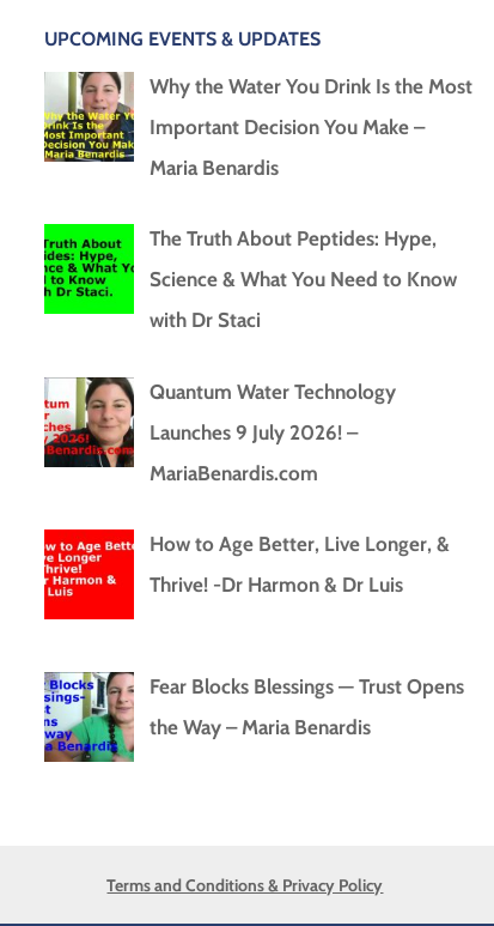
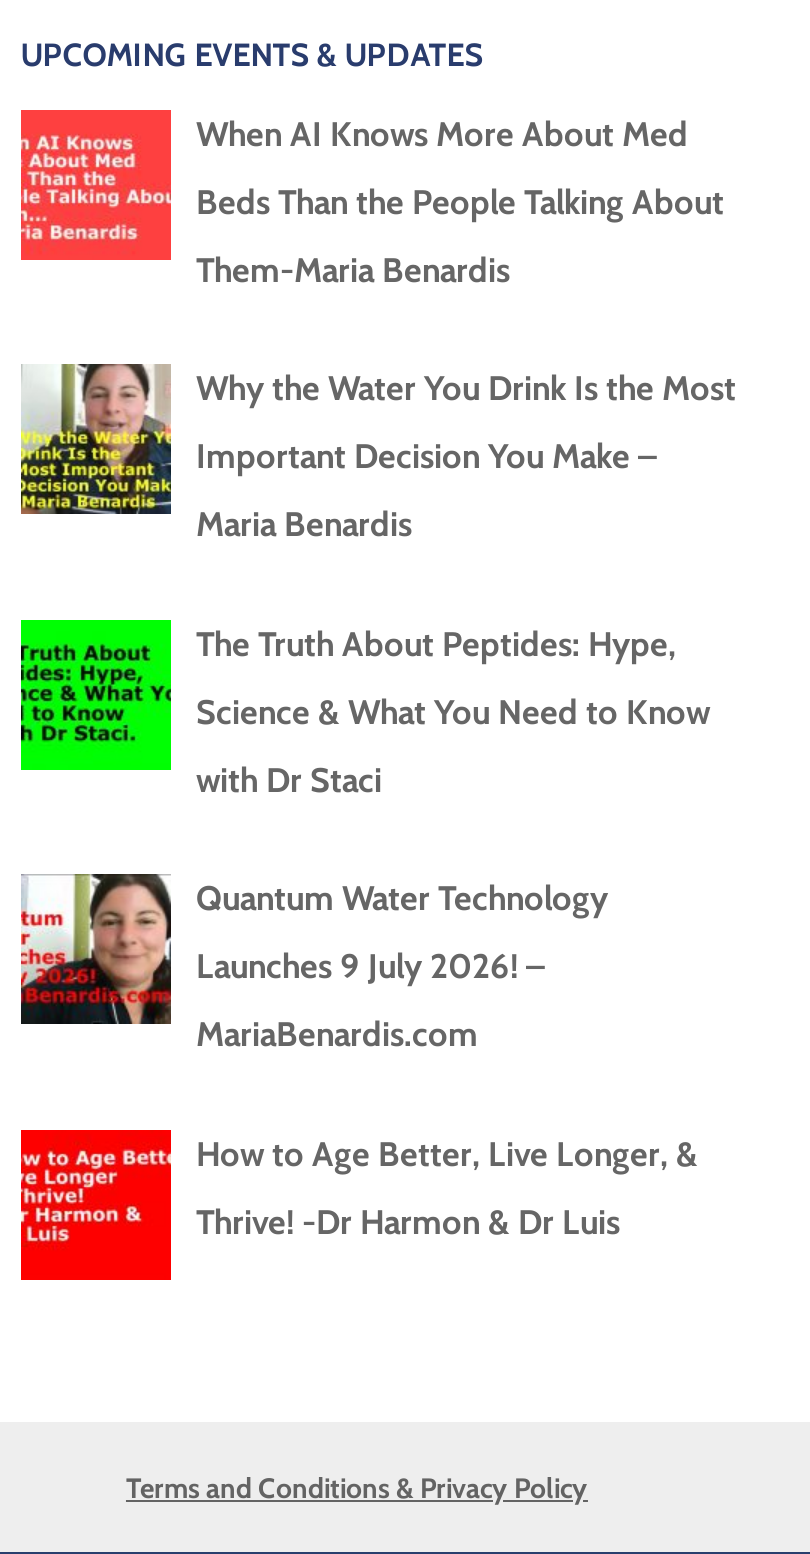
none -> [19,108,724,289] [image] | When AI Knows More About Med | Beds Than the People Talking About | Them-Maria Benardis
moved [42,68,472,597] -> [17,360,736,1241]: [image] | Why the Water You Drink Is the Most | Important Decision You Make – | ... | How to Age Better, Live Longer, & | Thrive! -Dr Harmon & Dr Luis
[43,671,463,763] [image] | Fear Blocks Blessings — Trust Opens | the Way – Maria Benardis -> none

